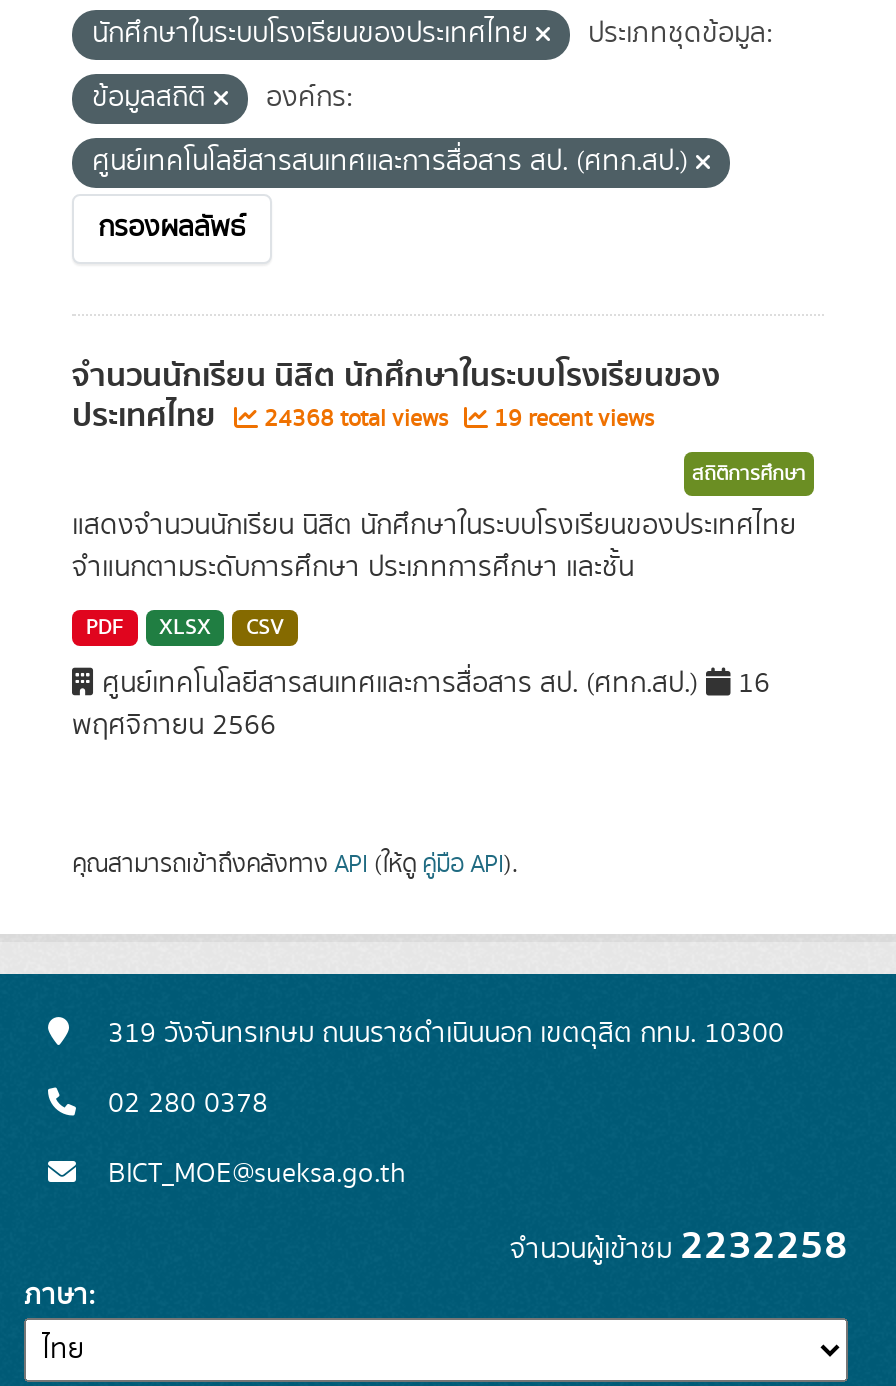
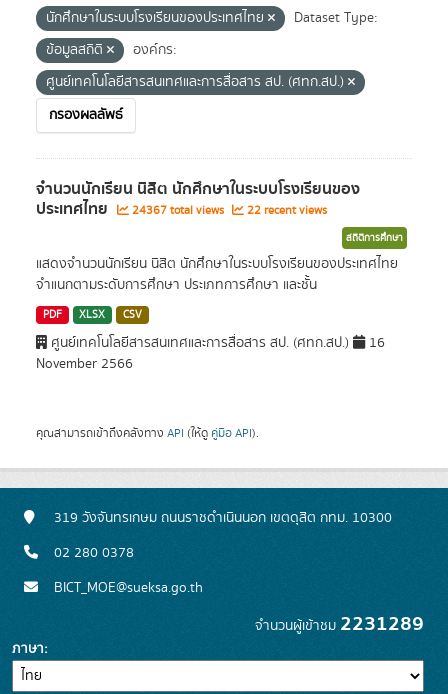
[588,14,774,54] ประเภทชุดข้อมูล: -> [294,8,378,28] Dataset Type:
[258,402,454,436] 24368 total views -> [129,202,227,219] 24367 total views
[488,402,654,436] 19 recent views -> [244,202,327,219] 22 recent views
[72,706,276,746] พฤศจิกายน 2566 -> [36,354,133,374] November 2566
[510,1214,848,1278] จำนวนผู้เข้าชม2232258 -> [255,608,424,640] จำนวนผู้เข้าชม2231289

